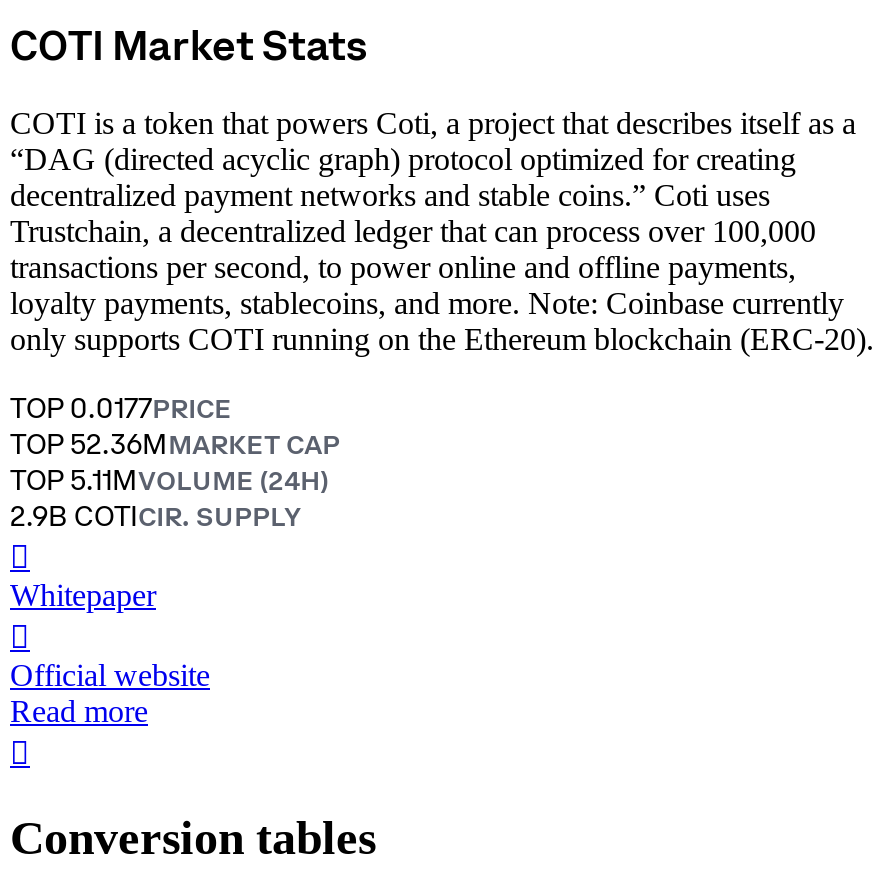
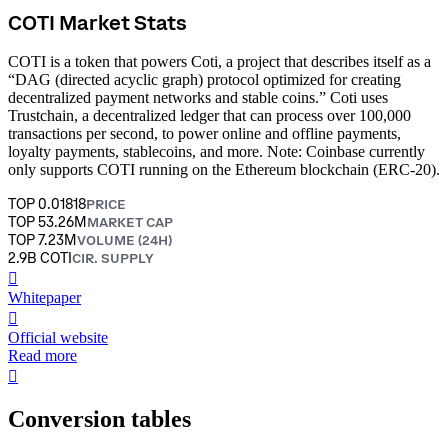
[10,389,232,425] TOP 0.0177PRICE -> [8,194,126,212] TOP 0.01818PRICE
[10,425,340,461] TOP 52.36MMARKET CAP -> [8,212,173,230] TOP 53.26MMARKET CAP
[10,461,328,497] TOP 5.11MVOLUME (24H) -> [8,230,172,248] TOP 7.23MVOLUME (24H)

